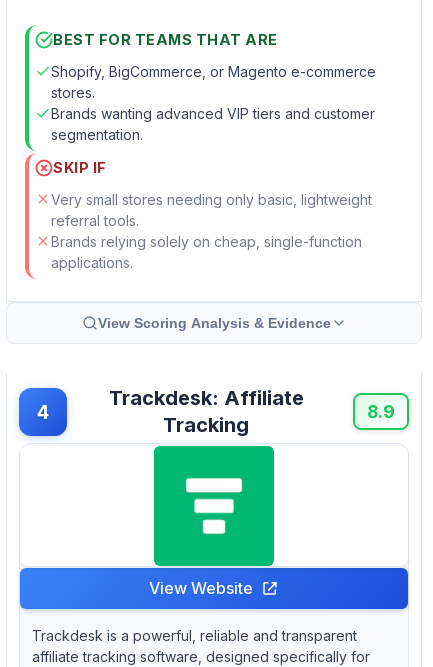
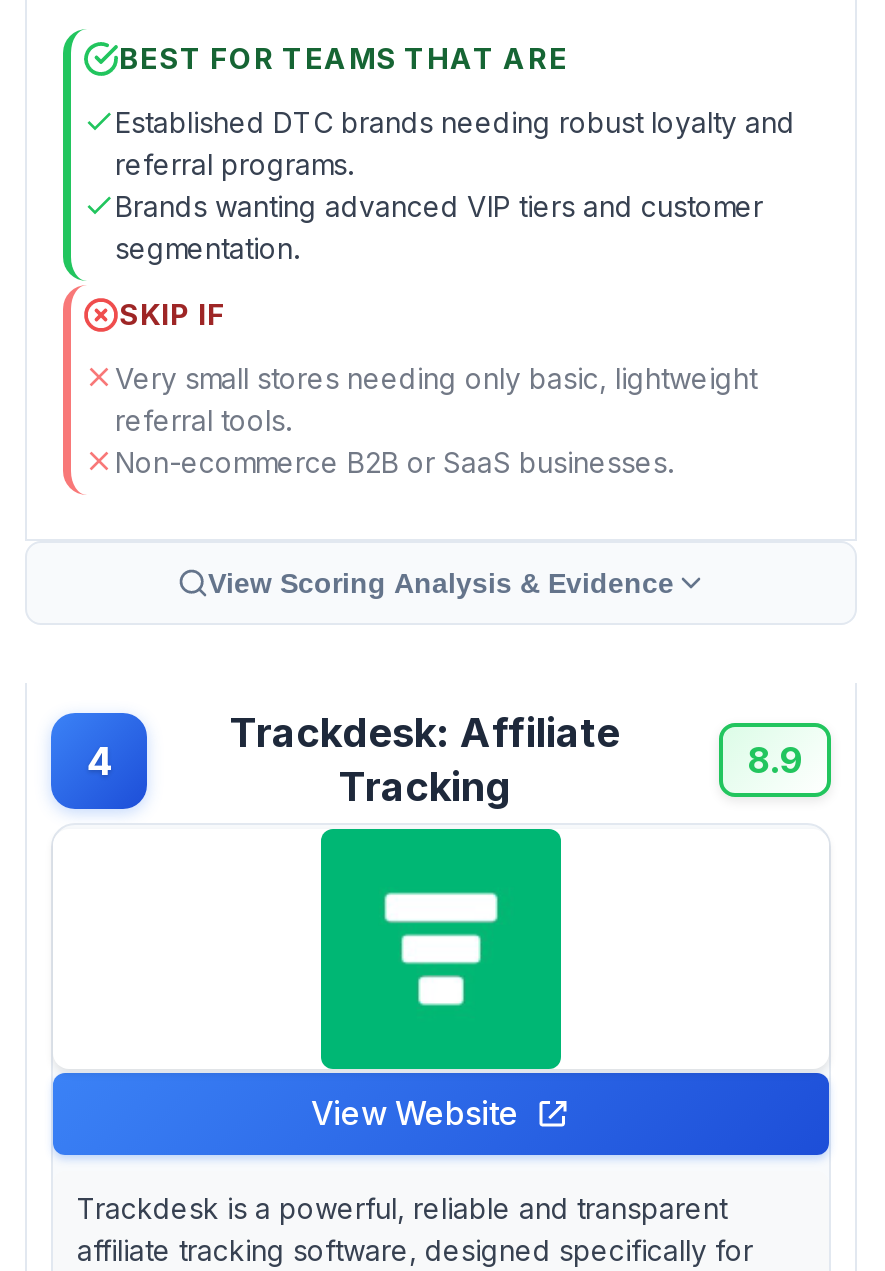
[51,63,376,101] Shopify, BigCommerce, or Magento e-commerce | stores. -> [115,105,795,181] Established DTC brands needing robust loyalty and | referral programs.
[51,233,362,271] Brands relying solely on cheap, single-function | applications. -> [115,445,673,479] Non-ecommerce B2B or SaaS businesses.

